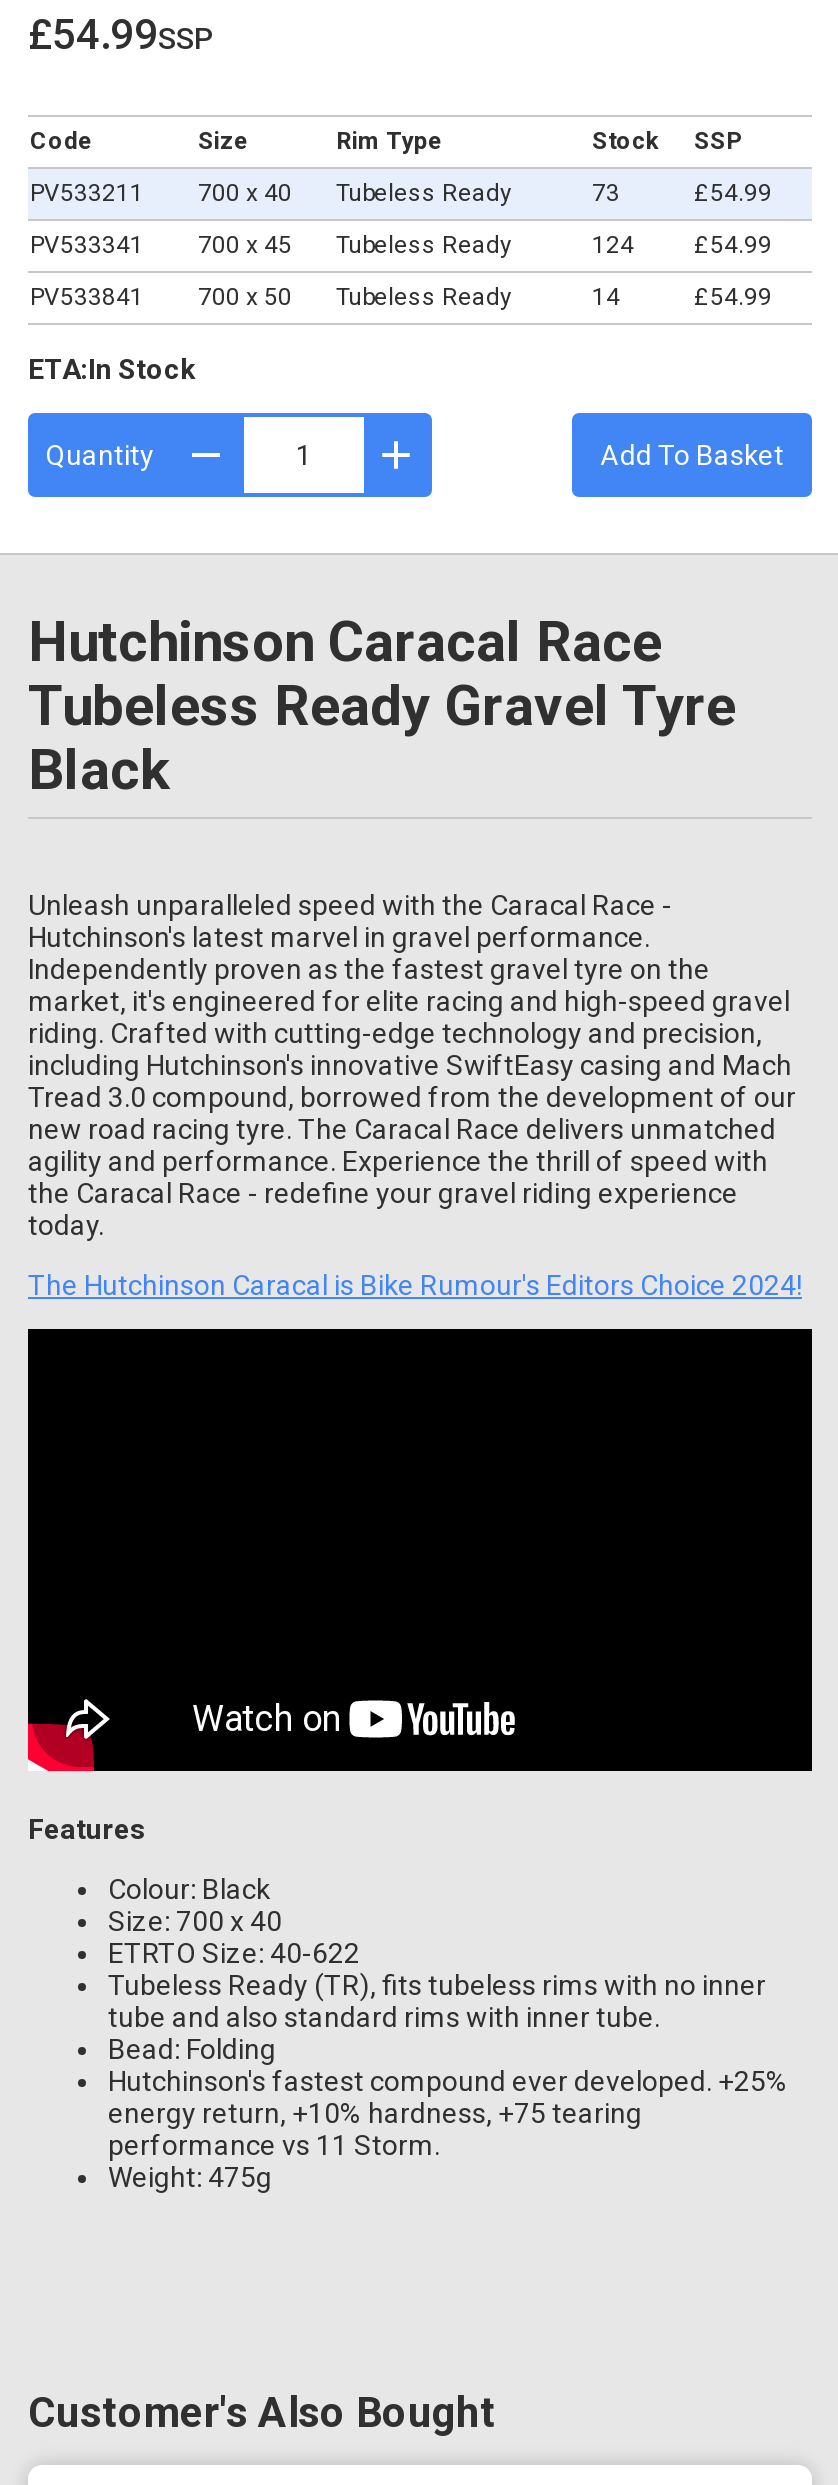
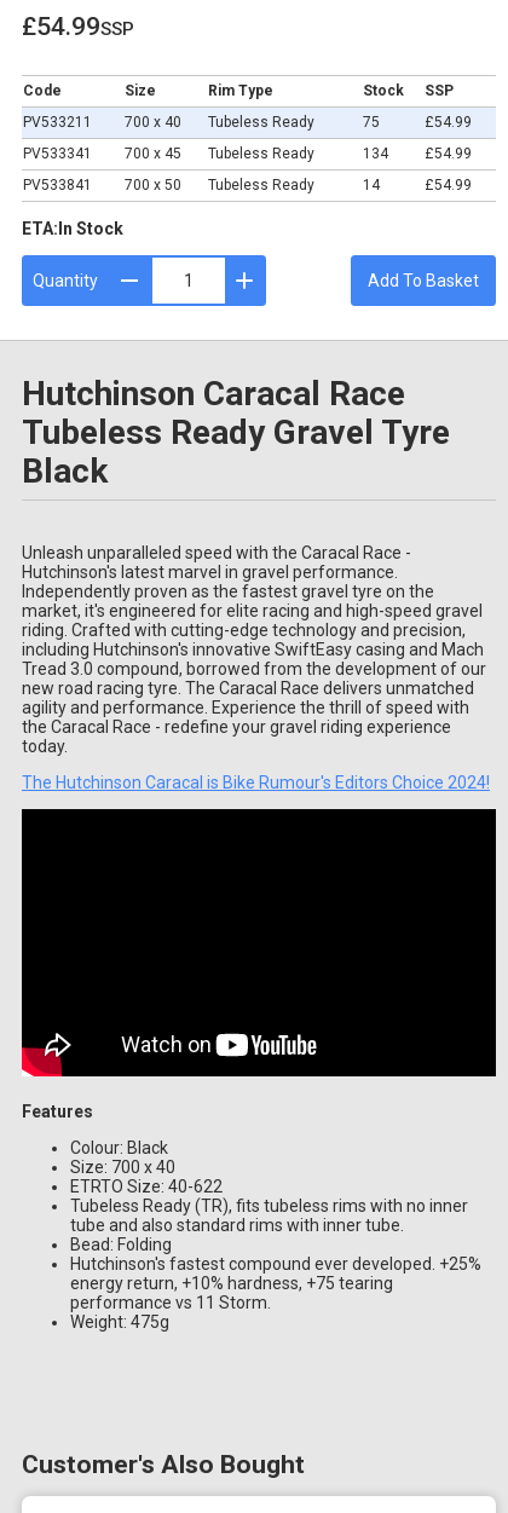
[592,179,620,207] 73 -> [363,114,380,131] 75
[592,231,634,259] 124 -> [363,145,388,162] 134

